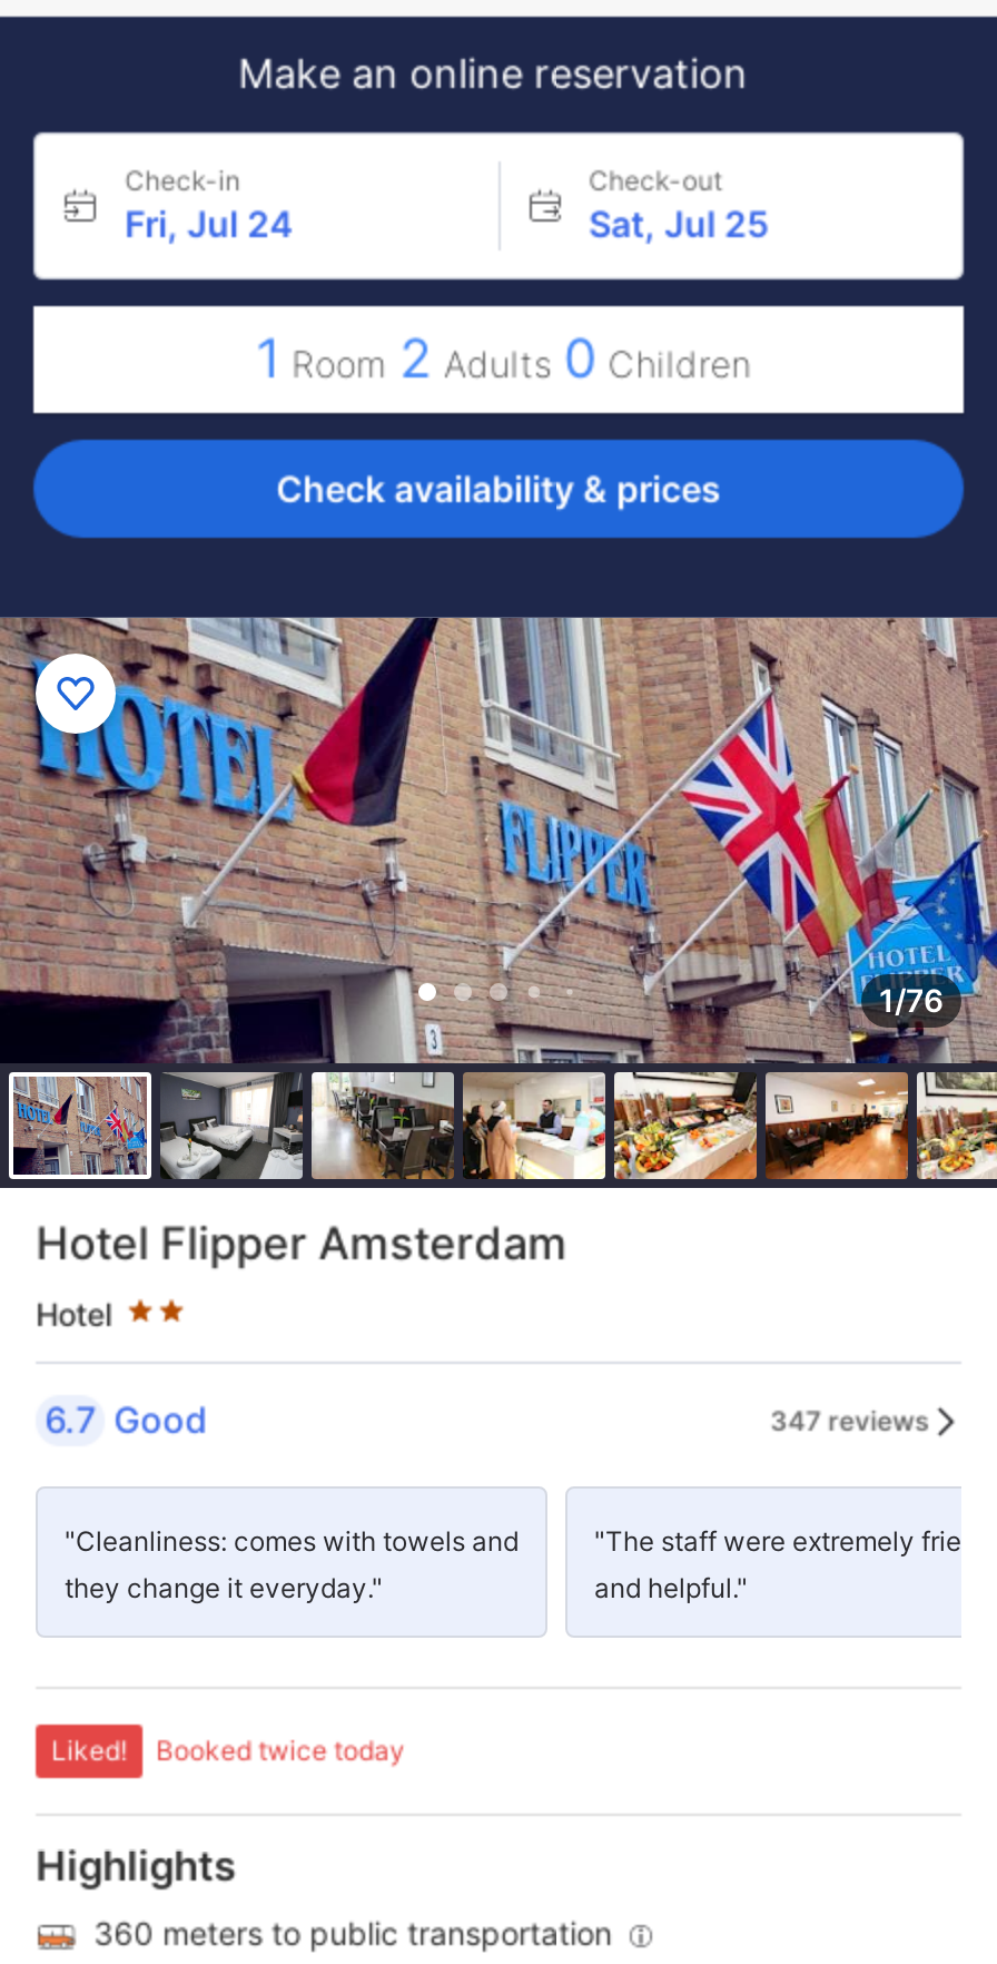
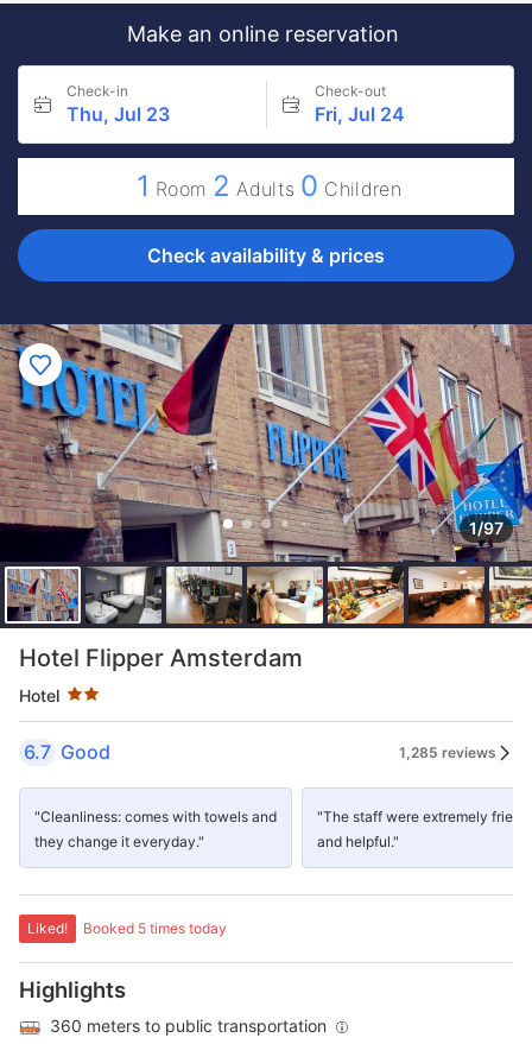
[125,202,294,246] Fri, Jul 24 -> [66,102,170,126] Thu, Jul 23
[589,202,769,246] Sat, Jul 25 -> [314,102,404,126] Fri, Jul 24
[879,981,944,1019] 1/76 -> [469,518,503,538] 1/97
[770,1403,930,1436] 347 reviews -> [399,743,496,761] 1,285 reviews
[156,1734,405,1767] Booked twice today -> [83,919,227,937] Booked 5 times today

